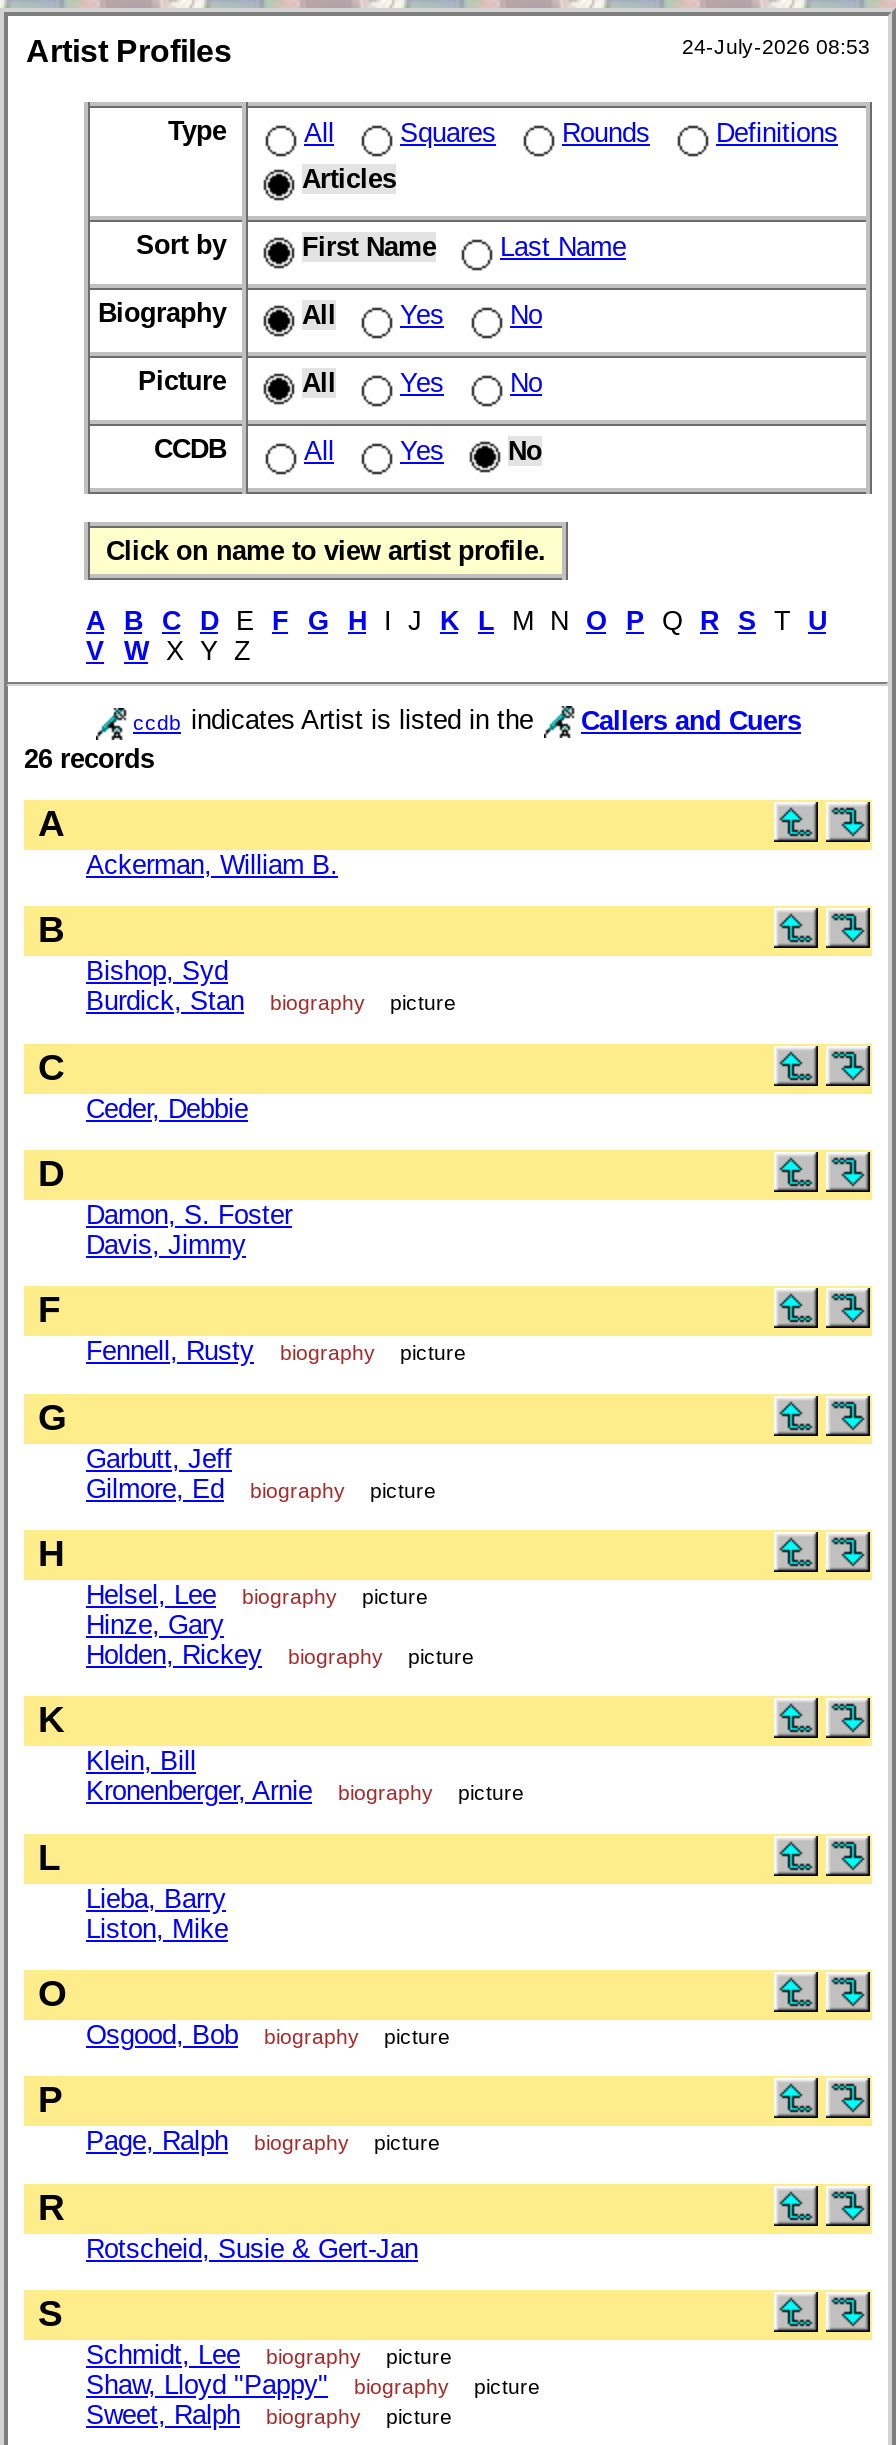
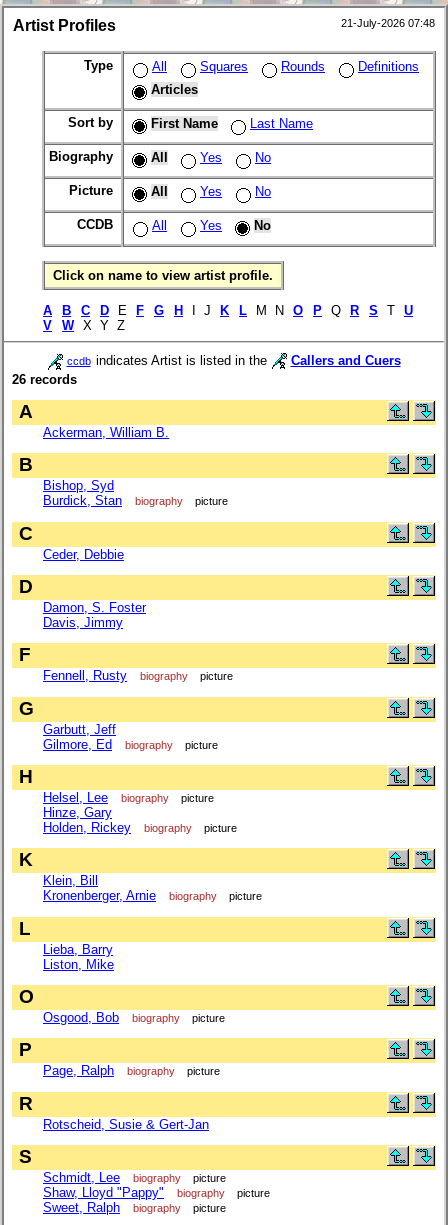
[682,35,870,59] 24-July-2026 08:53 -> [341,17,435,29] 21-July-2026 07:48

